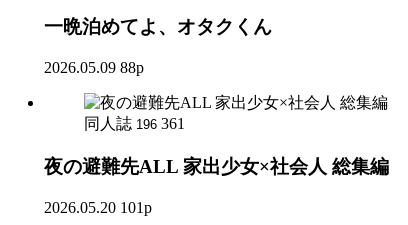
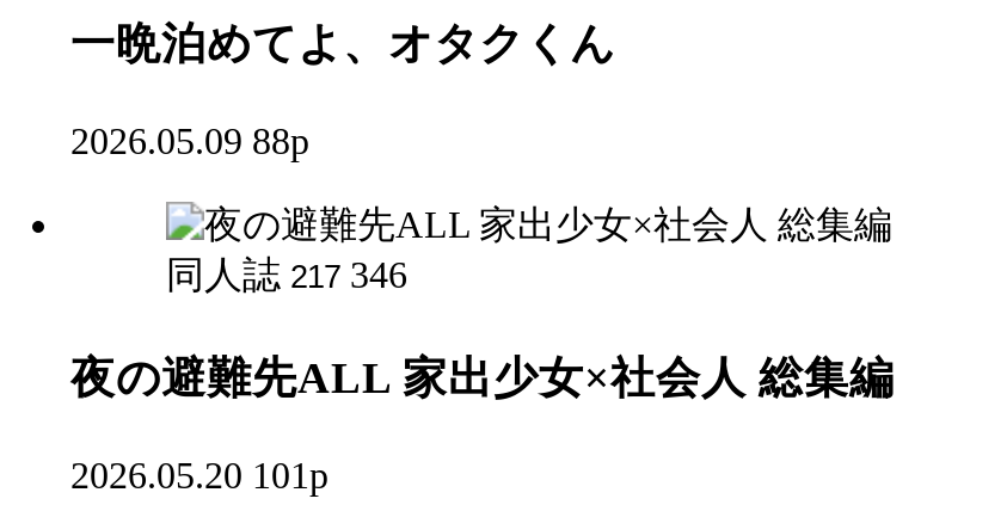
[84,115,185,132] 同人誌 196 361 -> [166,255,407,295] 同人誌 217 346

